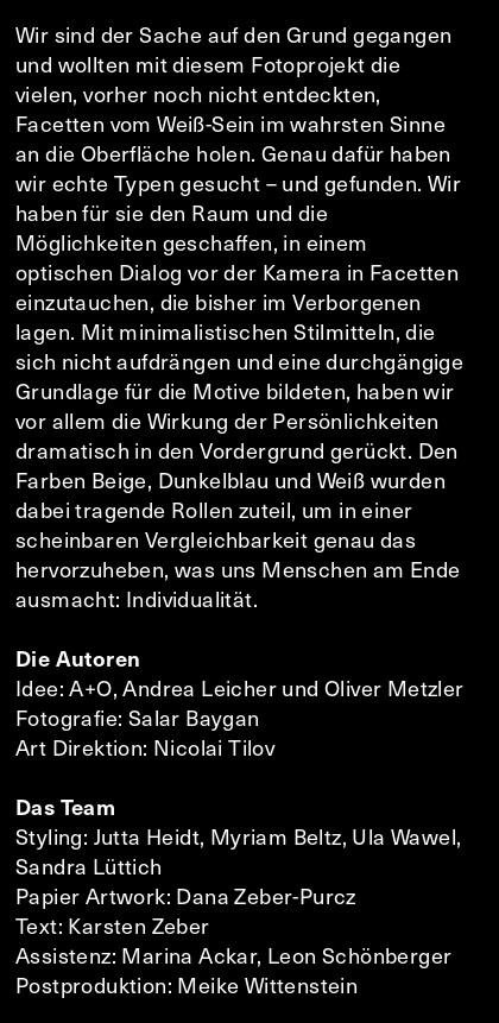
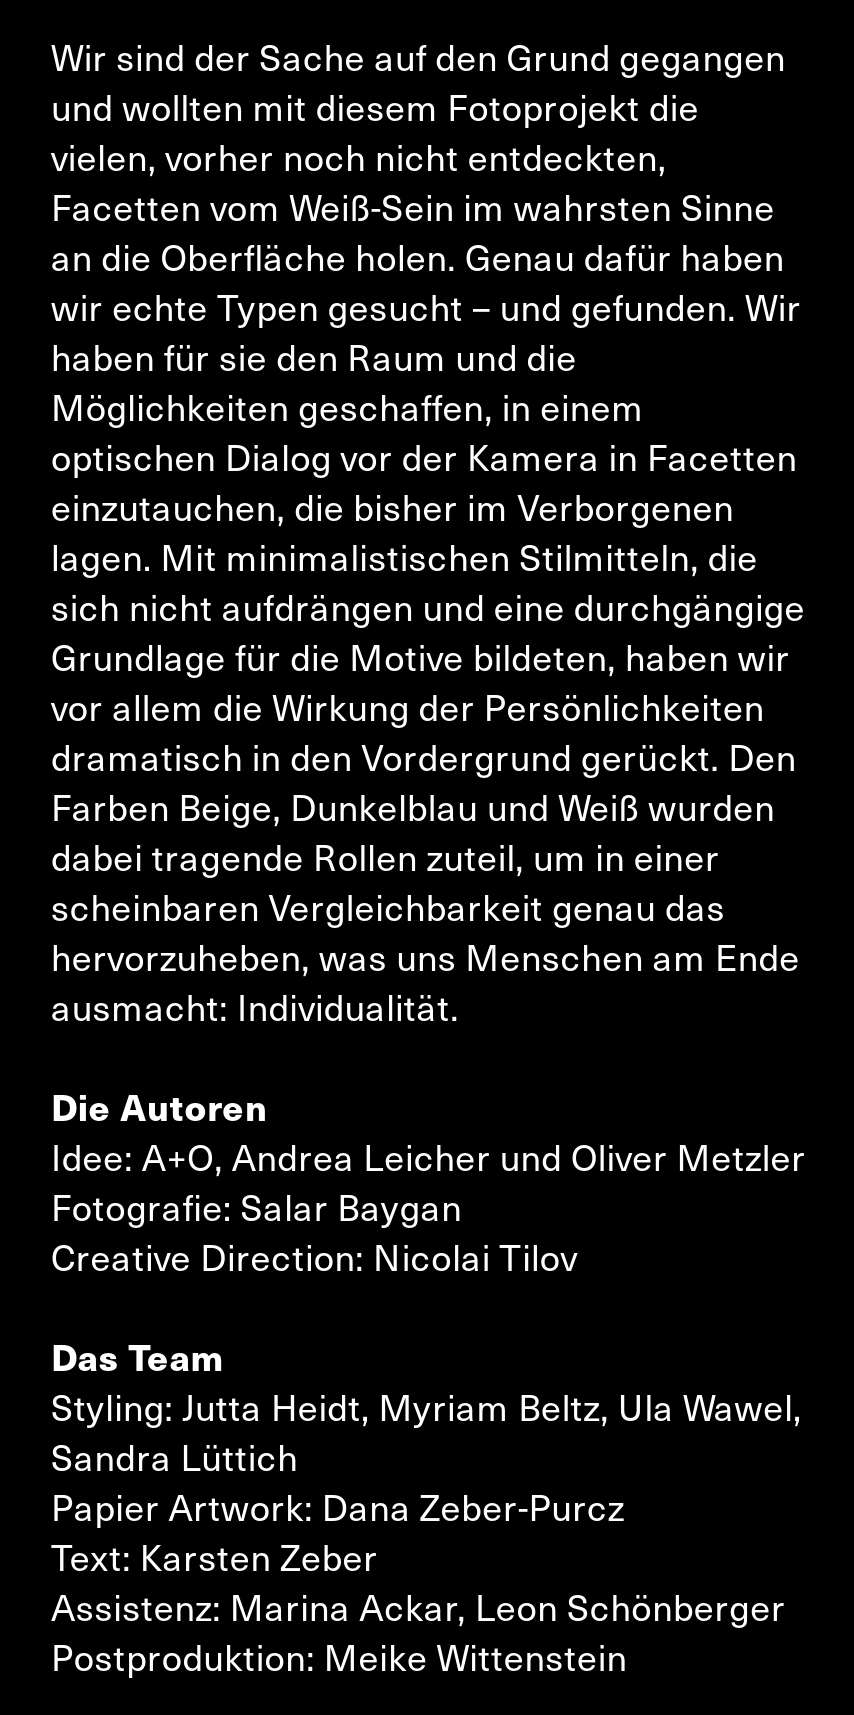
[15,732,275,762] Art Direktion: Nicolai Tilov -> [51,1231,577,1281] Creative Direction: Nicolai Tilov

